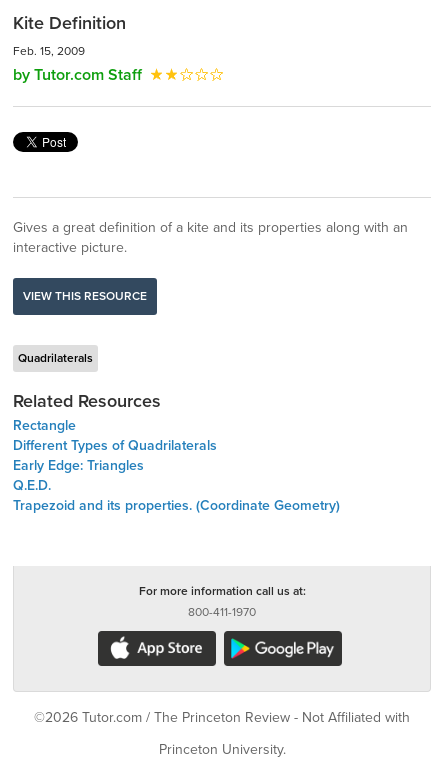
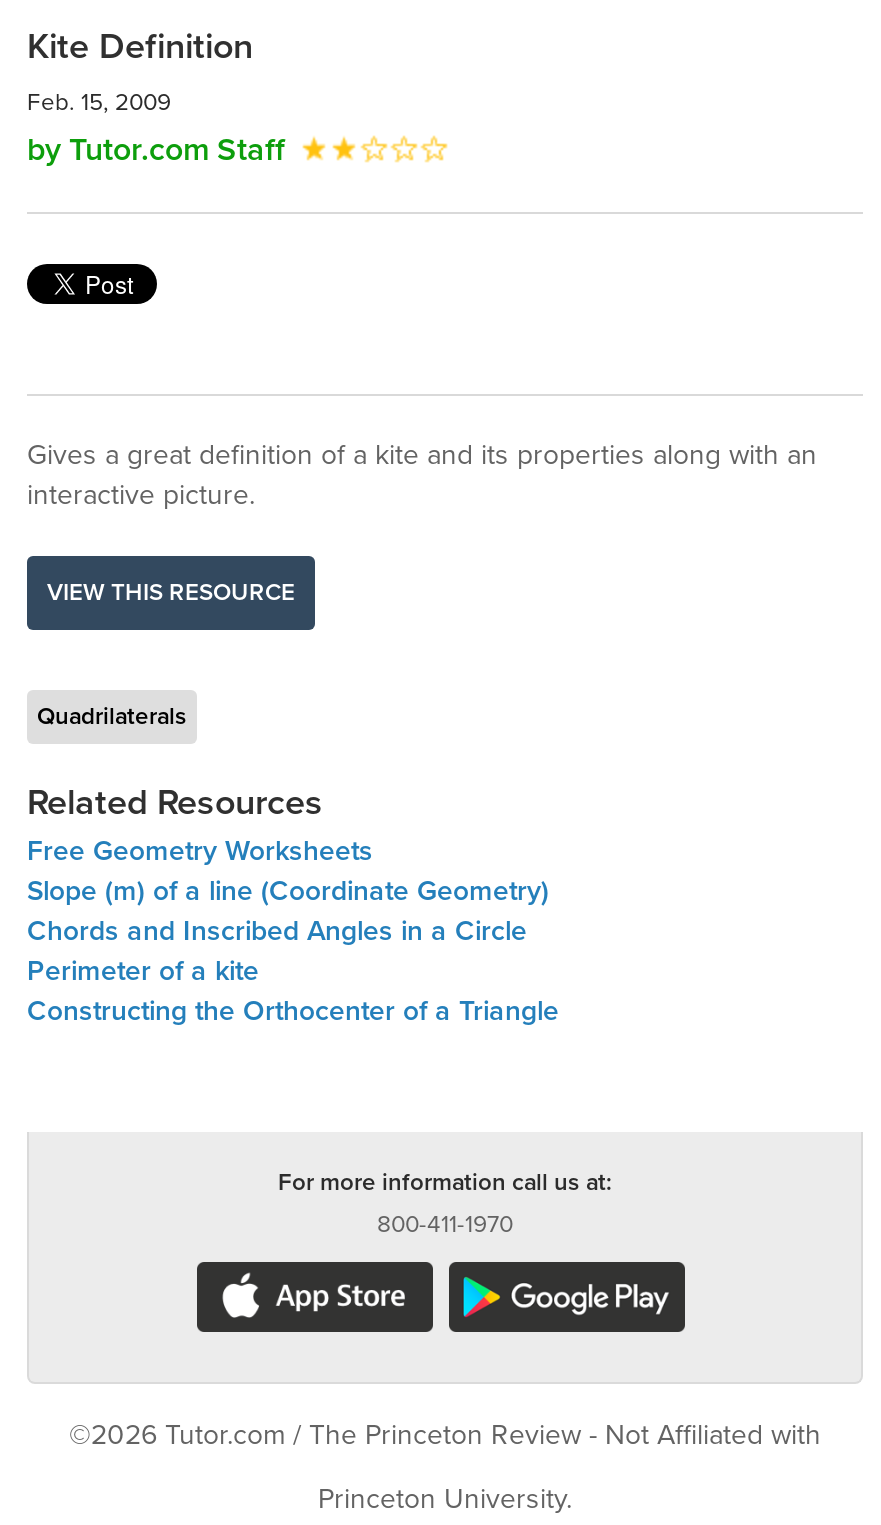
[13,417,340,514] Rectangle | Different Types of Quadrilaterals | Early Edge: Triangles | Q.E.D. | Trapezoid and its properties. (Coordinate Geometry) -> [27,834,559,1028] Free Geometry Worksheets | Slope (m) of a line (Coordinate Geometry) | Chords and Inscribed Angles in a Circle | Perimeter of a kite | Constructing the Orthocenter of a Triangle

